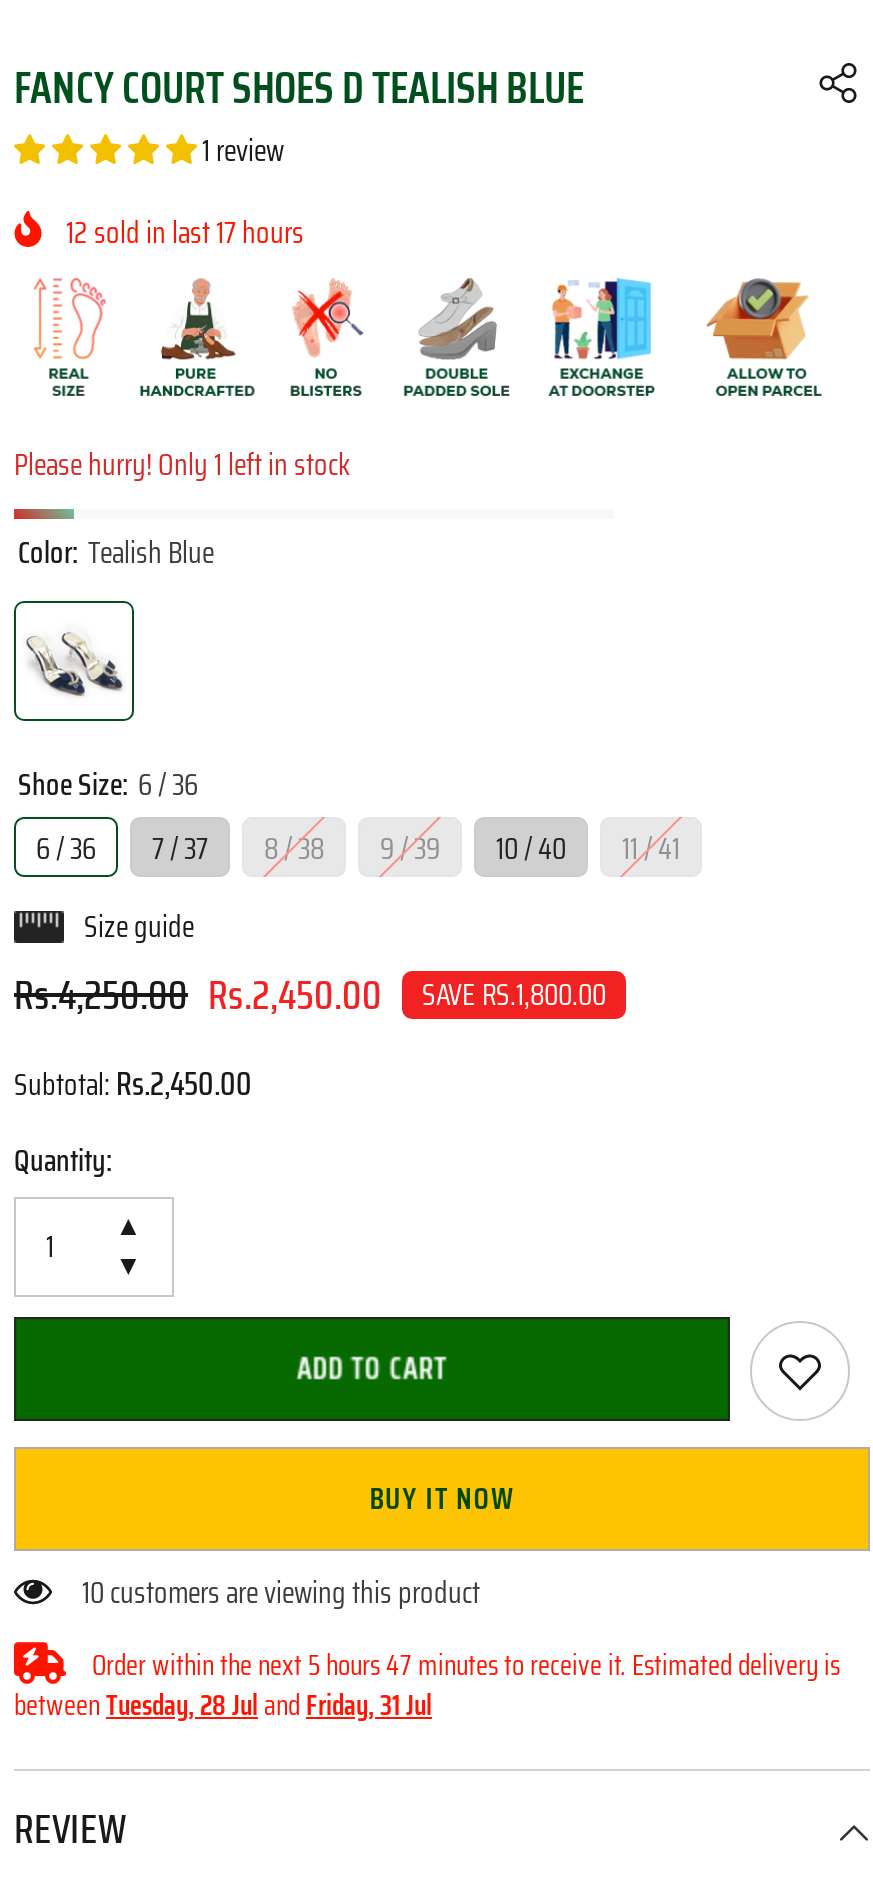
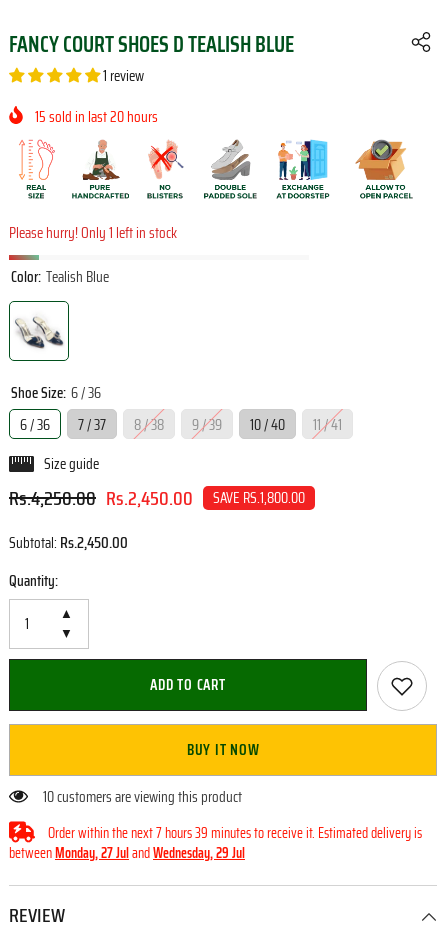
[66,210,304,258] 12 sold in last17 hours -> [35,105,158,129] 15 sold in last20 hours
[92,1643,840,1687] Order within the next 5 hours47 minutesto receive it. Estimated delivery is -> [48,822,422,844] Order within the next 7 hours39 minutesto receive it. Estimated delivery is
[14,1683,432,1727] betweenTuesday, 28 Jul and Friday, 31 Jul -> [9,842,245,864] betweenMonday, 27 Jul and Wednesday, 29 Jul

